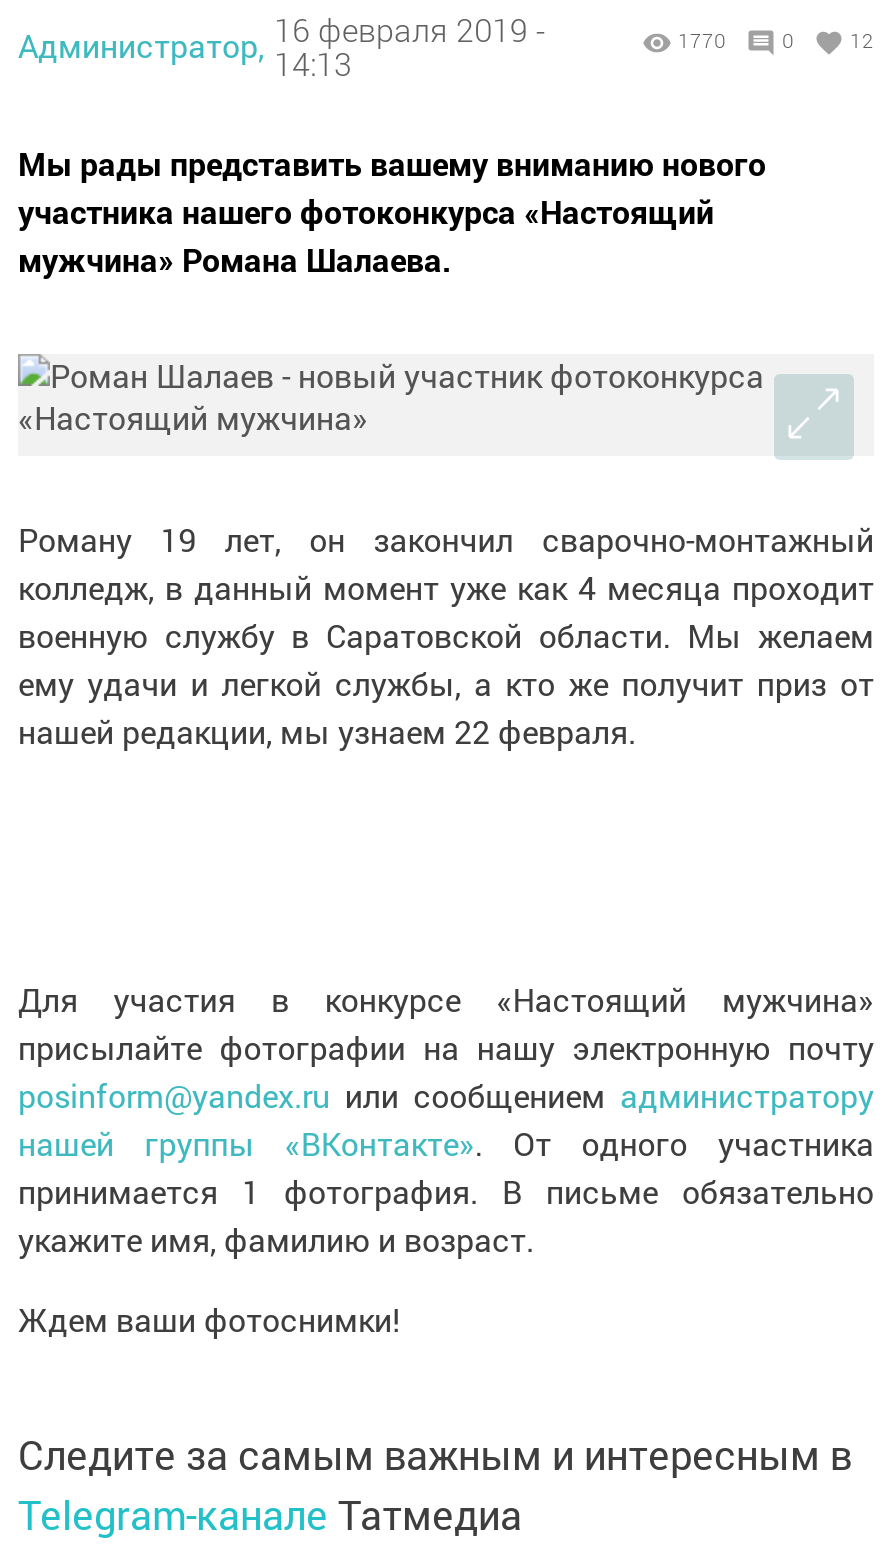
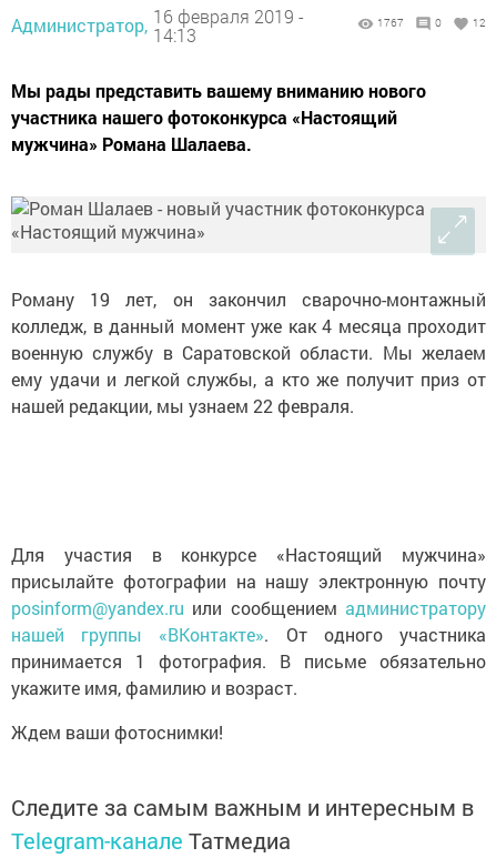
[678,29,726,55] 1770 -> [377,16,404,30] 1767

